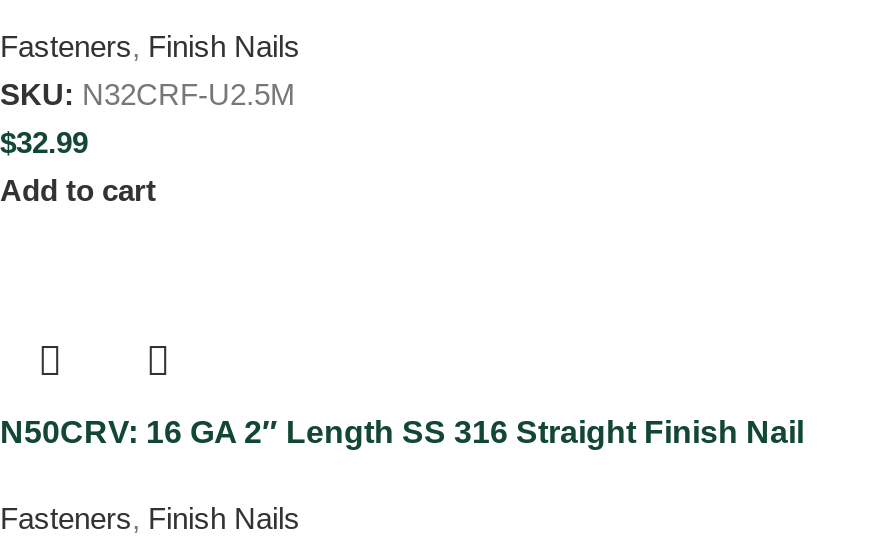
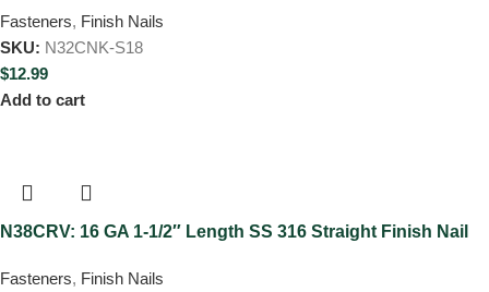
[0,78,296,112] SKU: N32CRF-U2.5M -> [0,39,143,57] SKU: N32CNK-S18
[0,126,88,160] $32.99 -> [0,65,48,83] $12.99
[0,416,804,450] N50CRV: 16 GA 2″ Length SS 316 Straight Finish Nail -> [0,223,468,241] N38CRV: 16 GA 1-1/2″ Length SS 316 Straight Finish Nail

